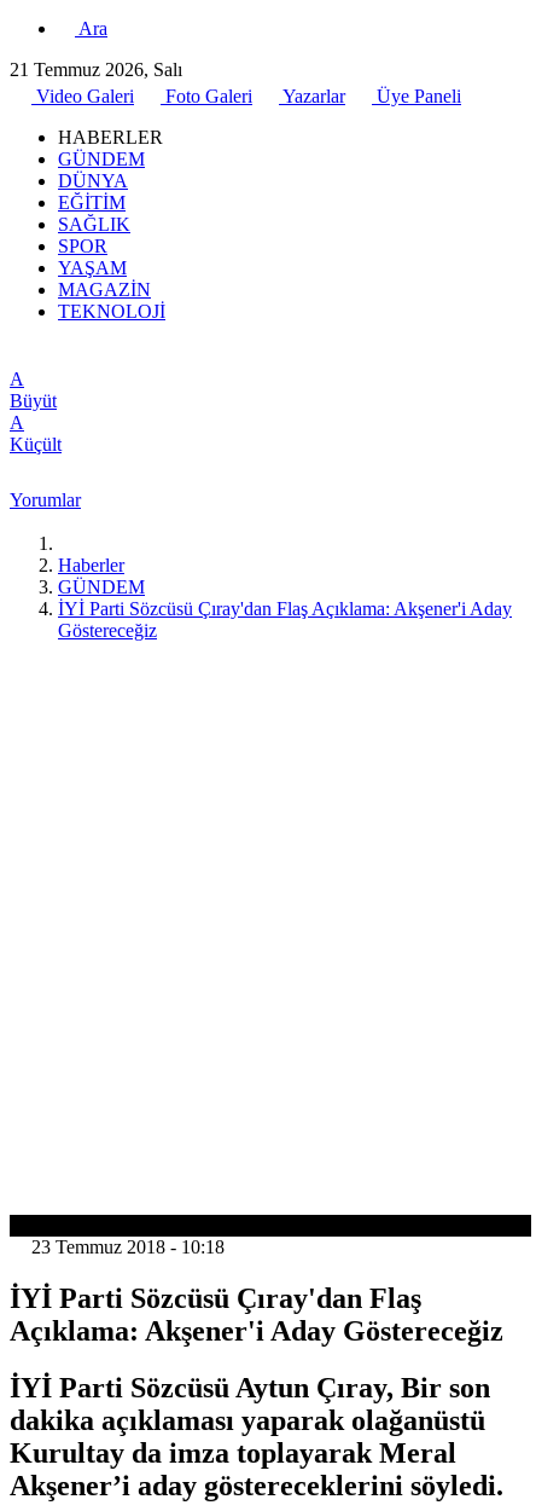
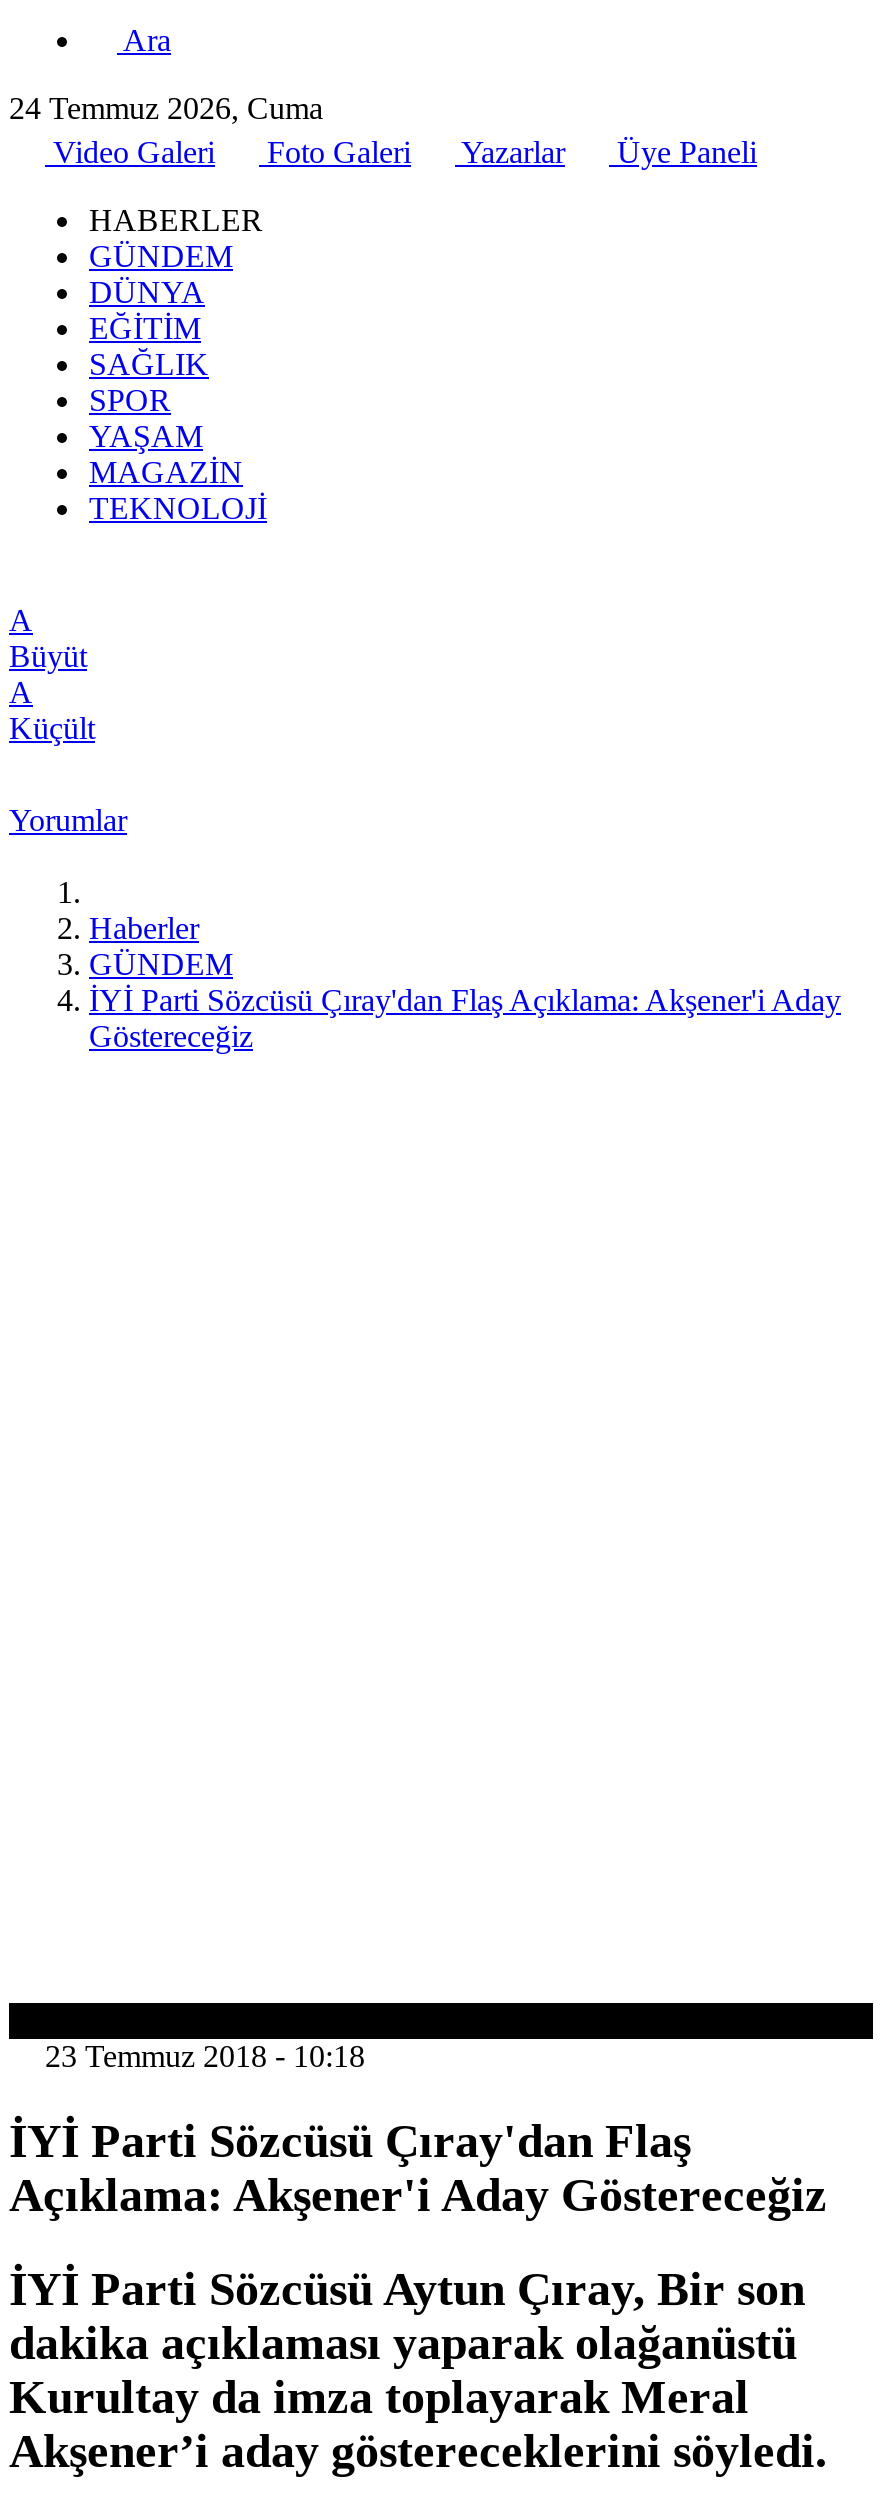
[10,59,182,80] 21 Temmuz 2026, Salı -> [9,91,323,125] 24 Temmuz 2026, Cuma

